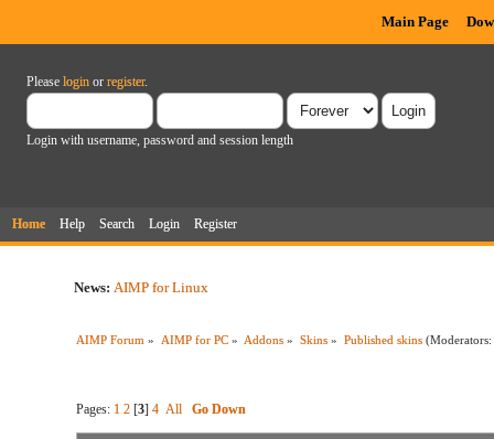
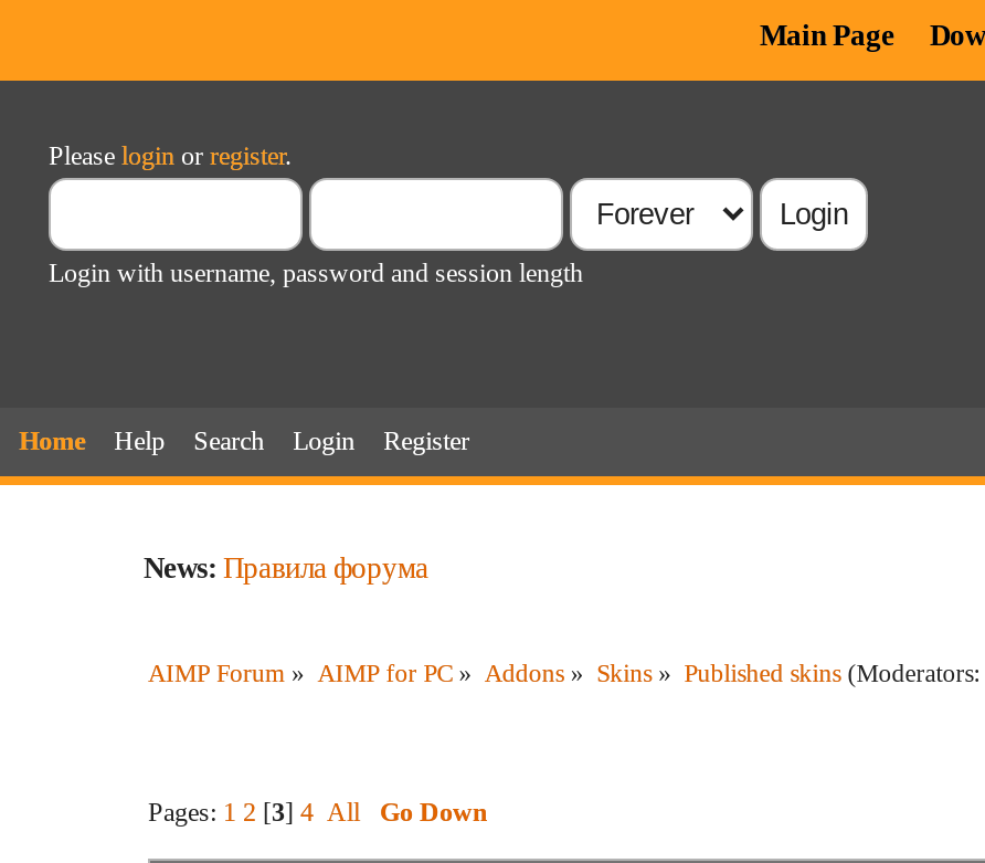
[74,279,208,296] News: AIMP for Linux -> [144,551,428,585] News: Правила форума

